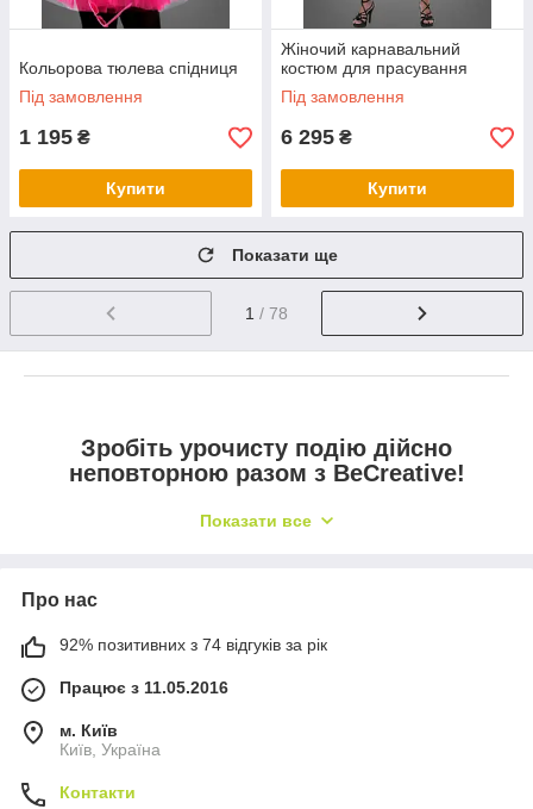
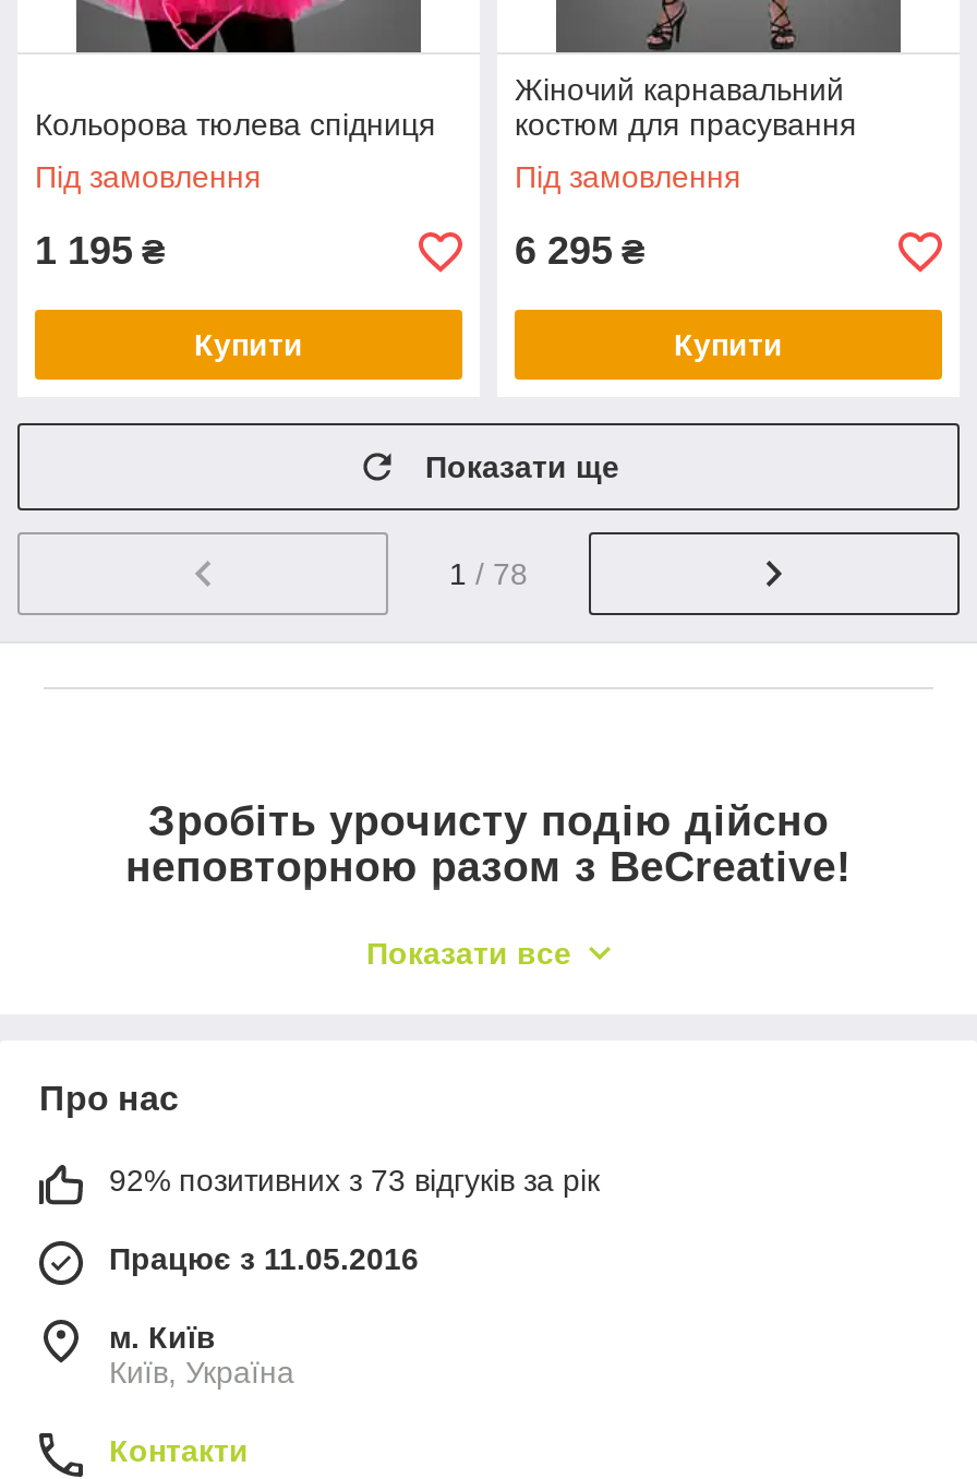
[59,635,327,654] 92% позитивних з 74 відгуків за рік -> [109,1163,600,1198] 92% позитивних з 73 відгуків за рік

